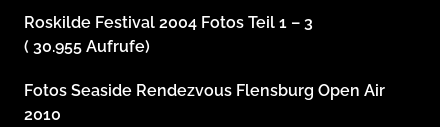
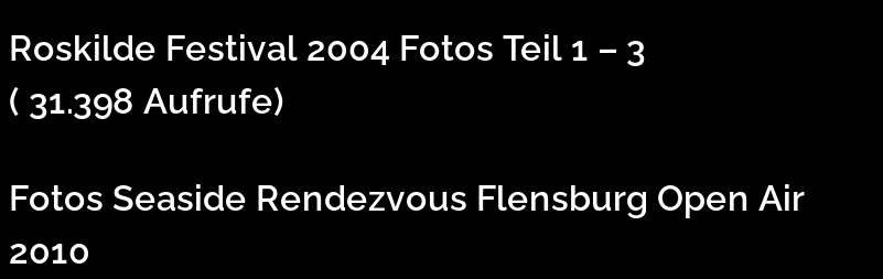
[24,37,150,56] ( 30.955 Aufrufe) -> [9,81,284,123] ( 31.398 Aufrufe)

